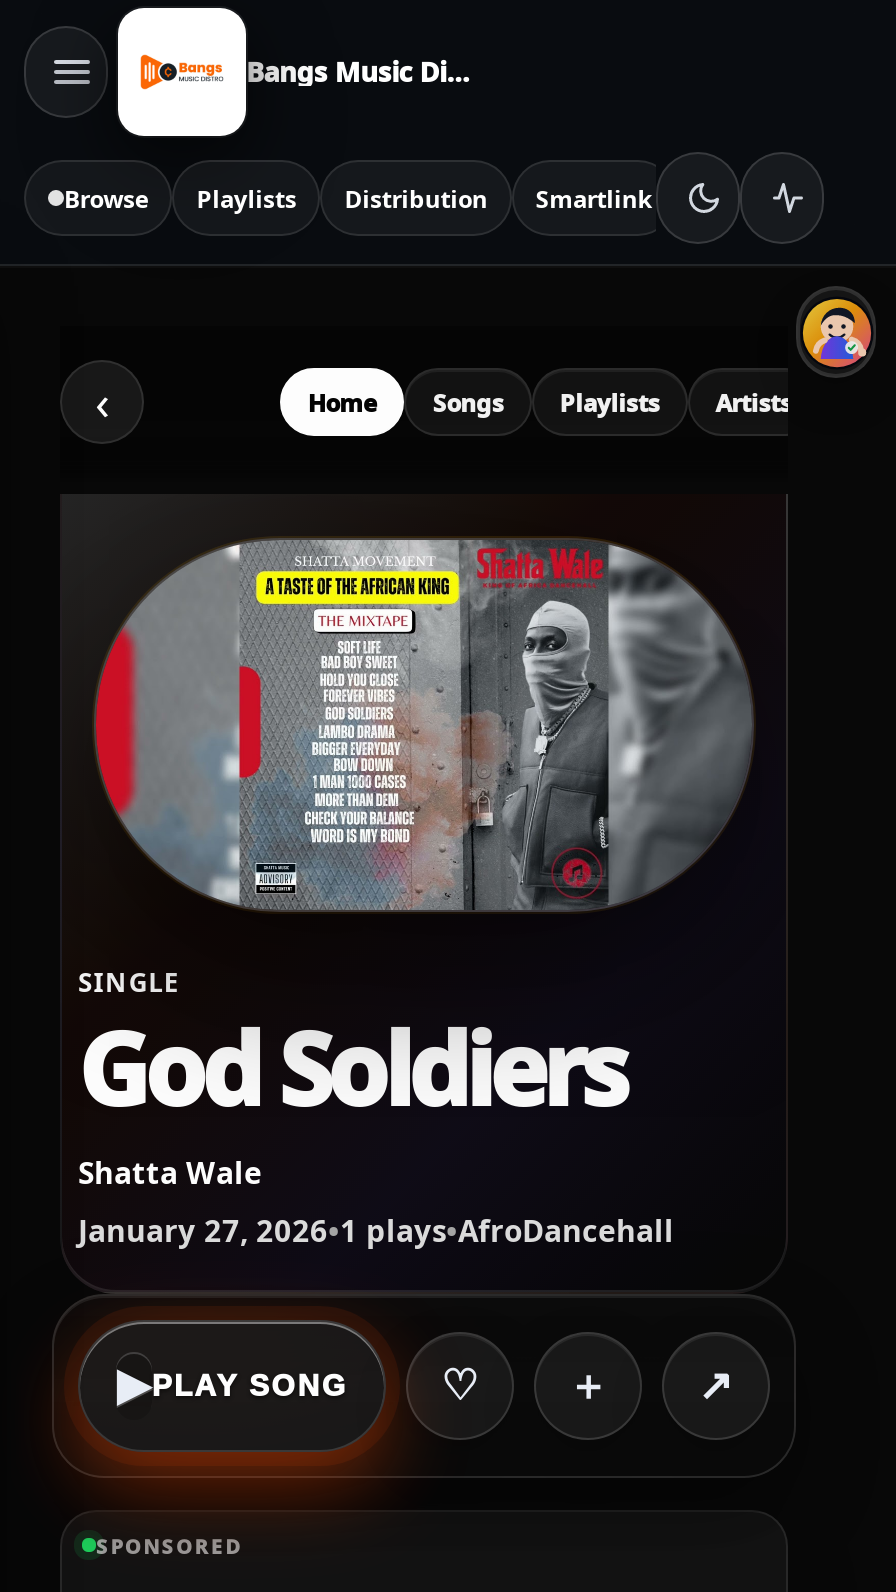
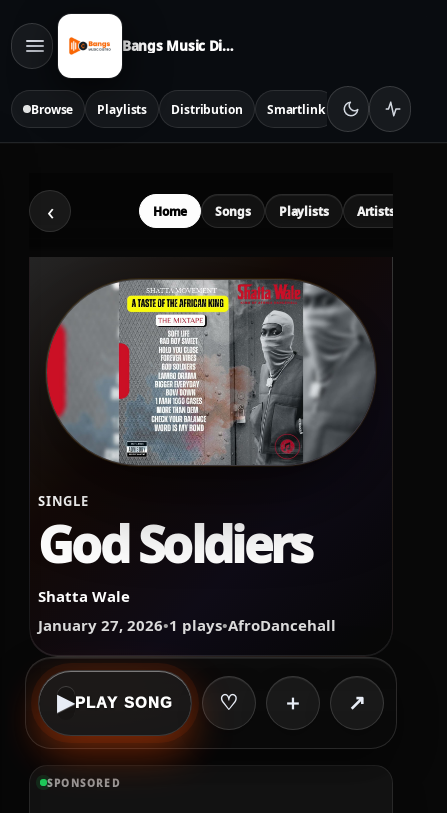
[798,296,874,370] [image] -> none

